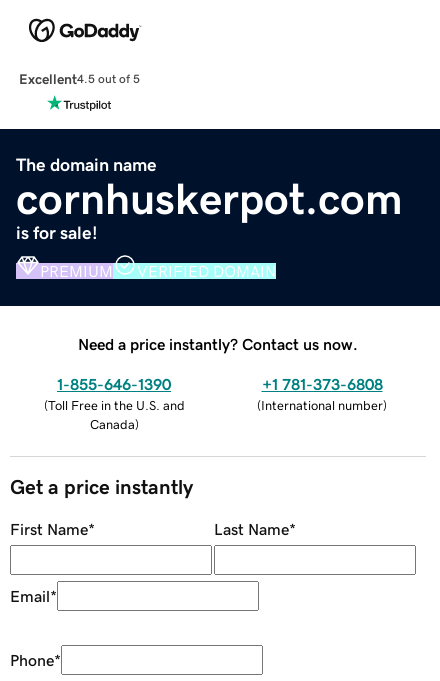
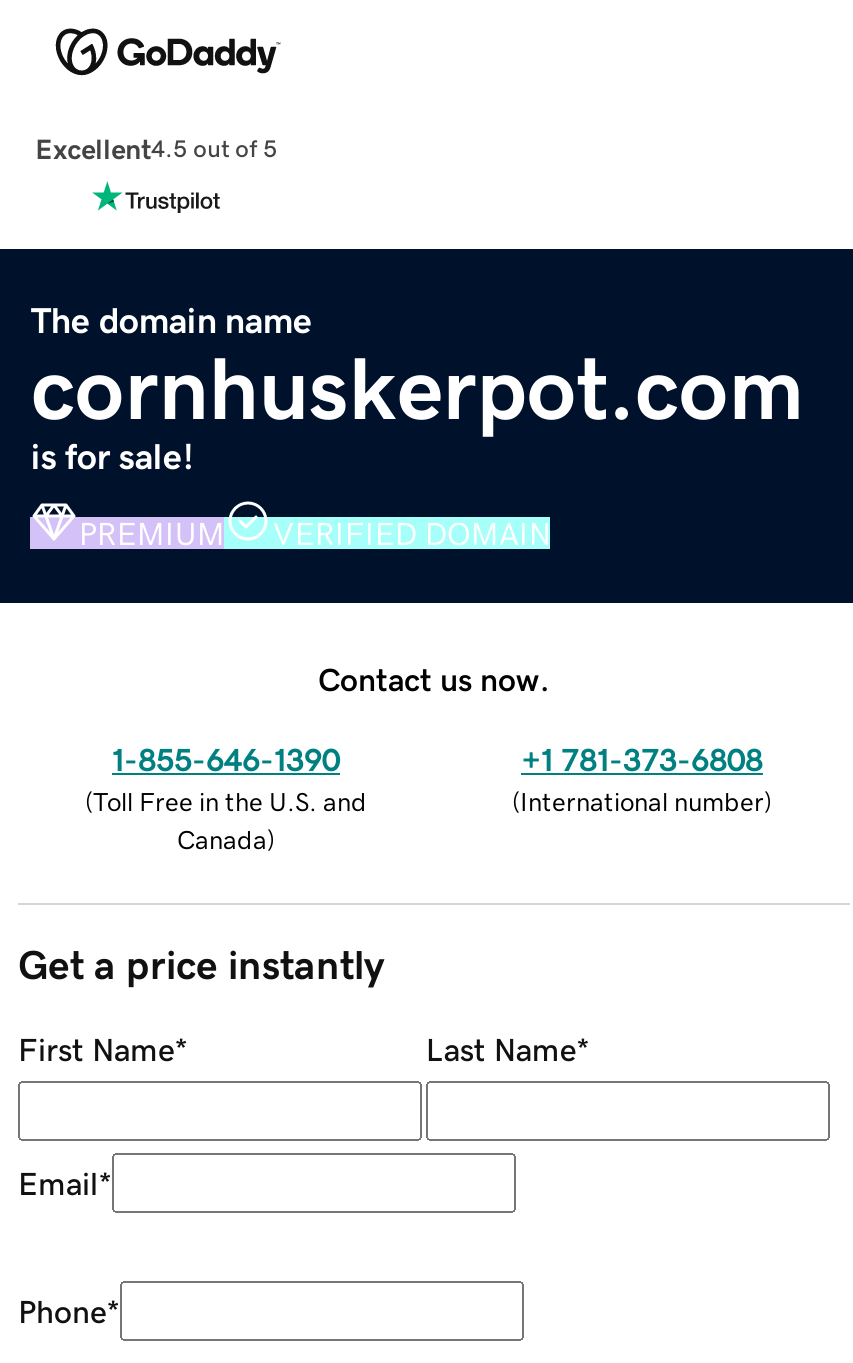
[78,336,358,352] Need a price instantly? Contact us now. -> [318,662,550,694] Contact us now.

